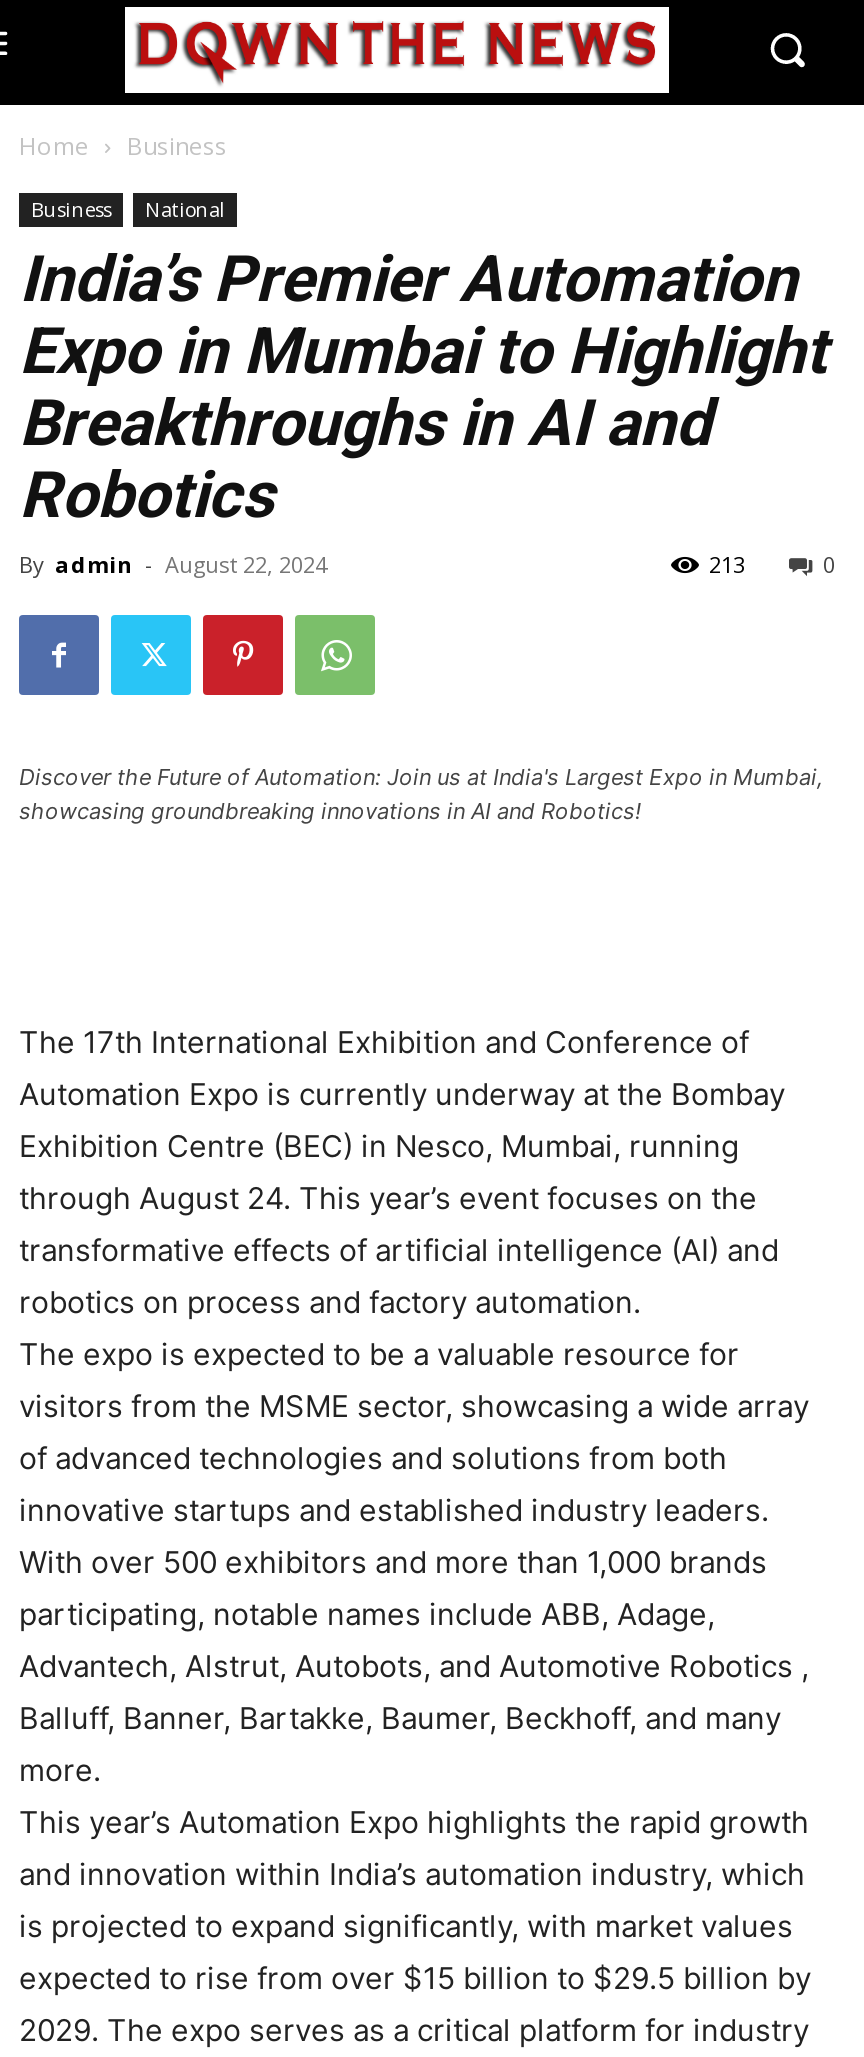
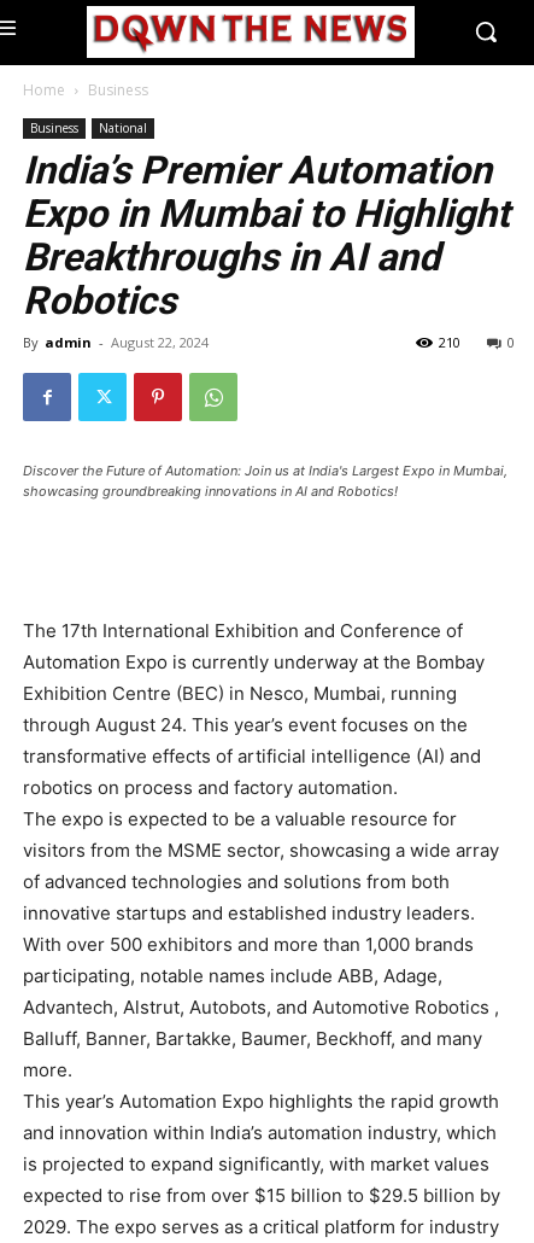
[709,549,745,579] 213 -> [439,333,460,351] 210

